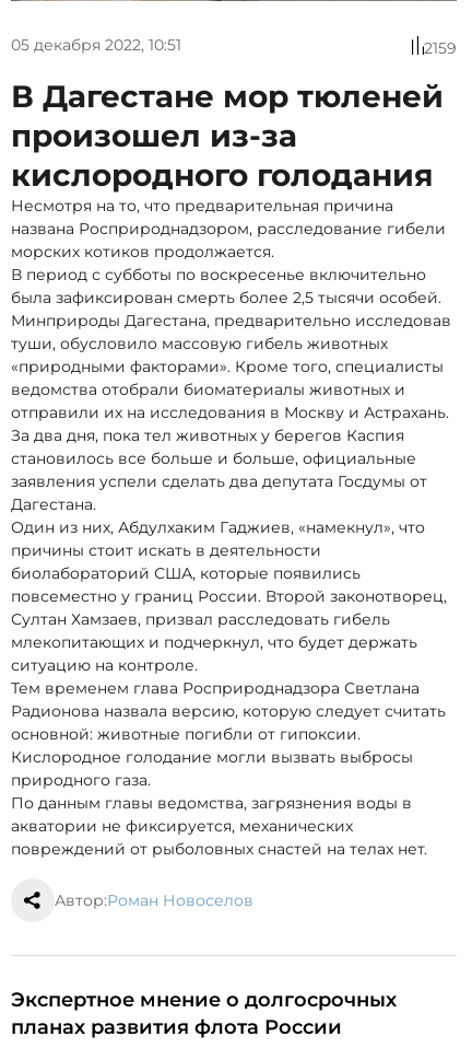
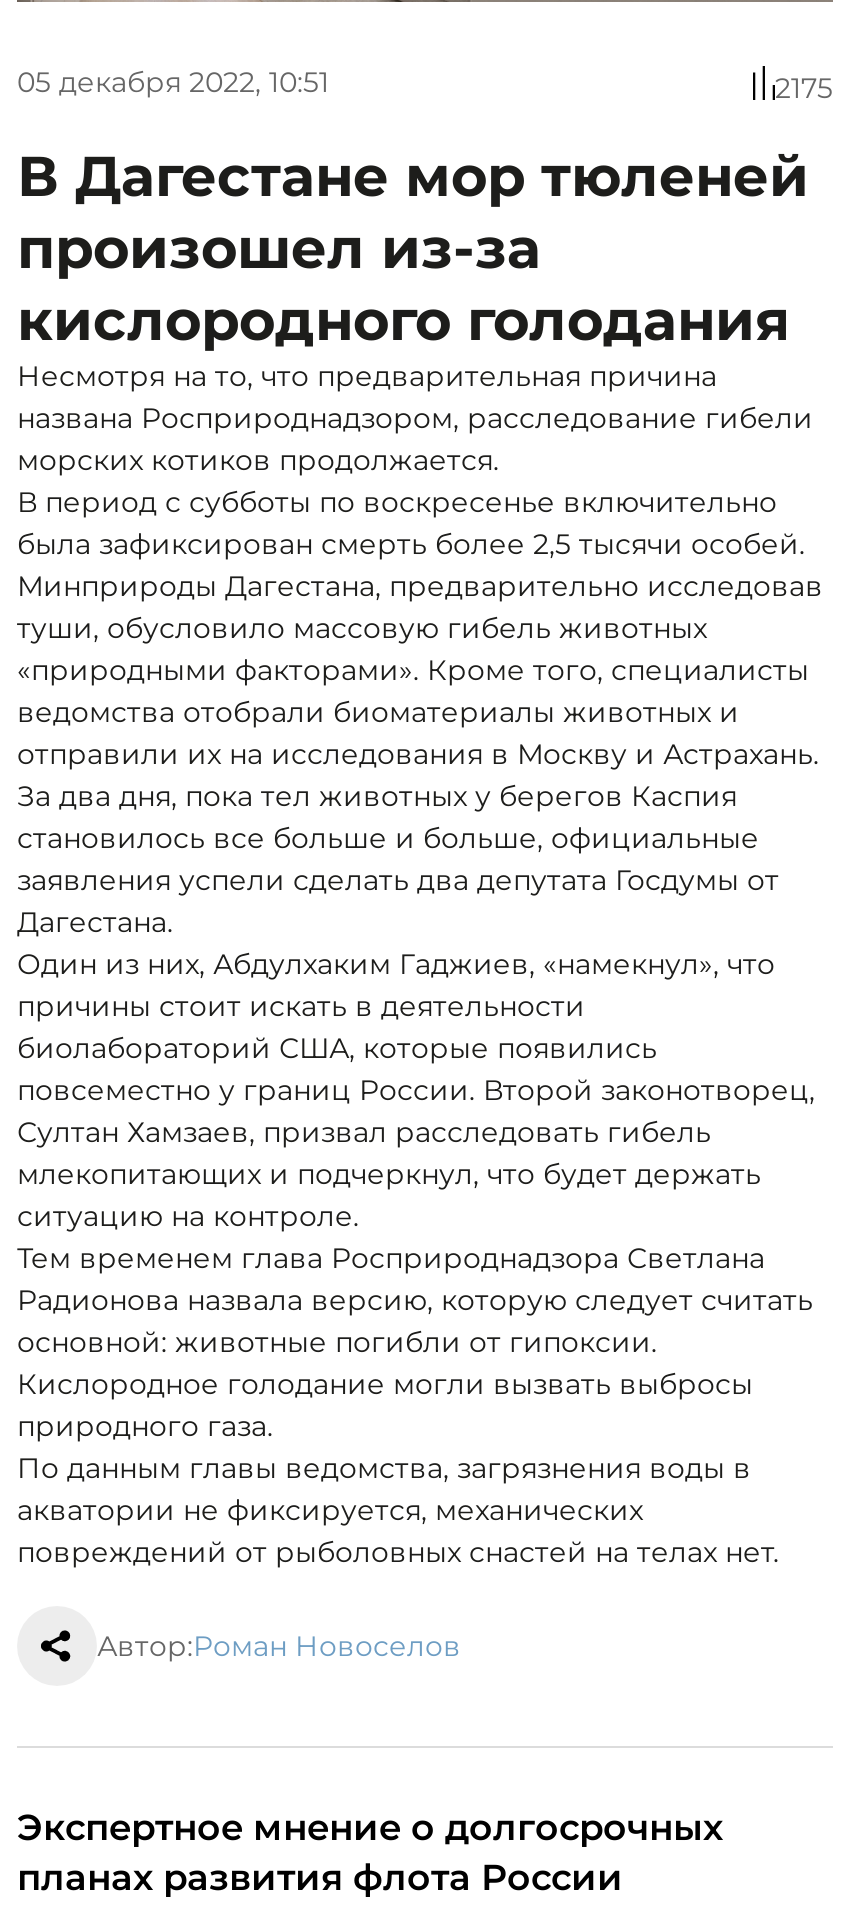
[424,38,457,58] 2159 -> [775,69,833,105] 2175

